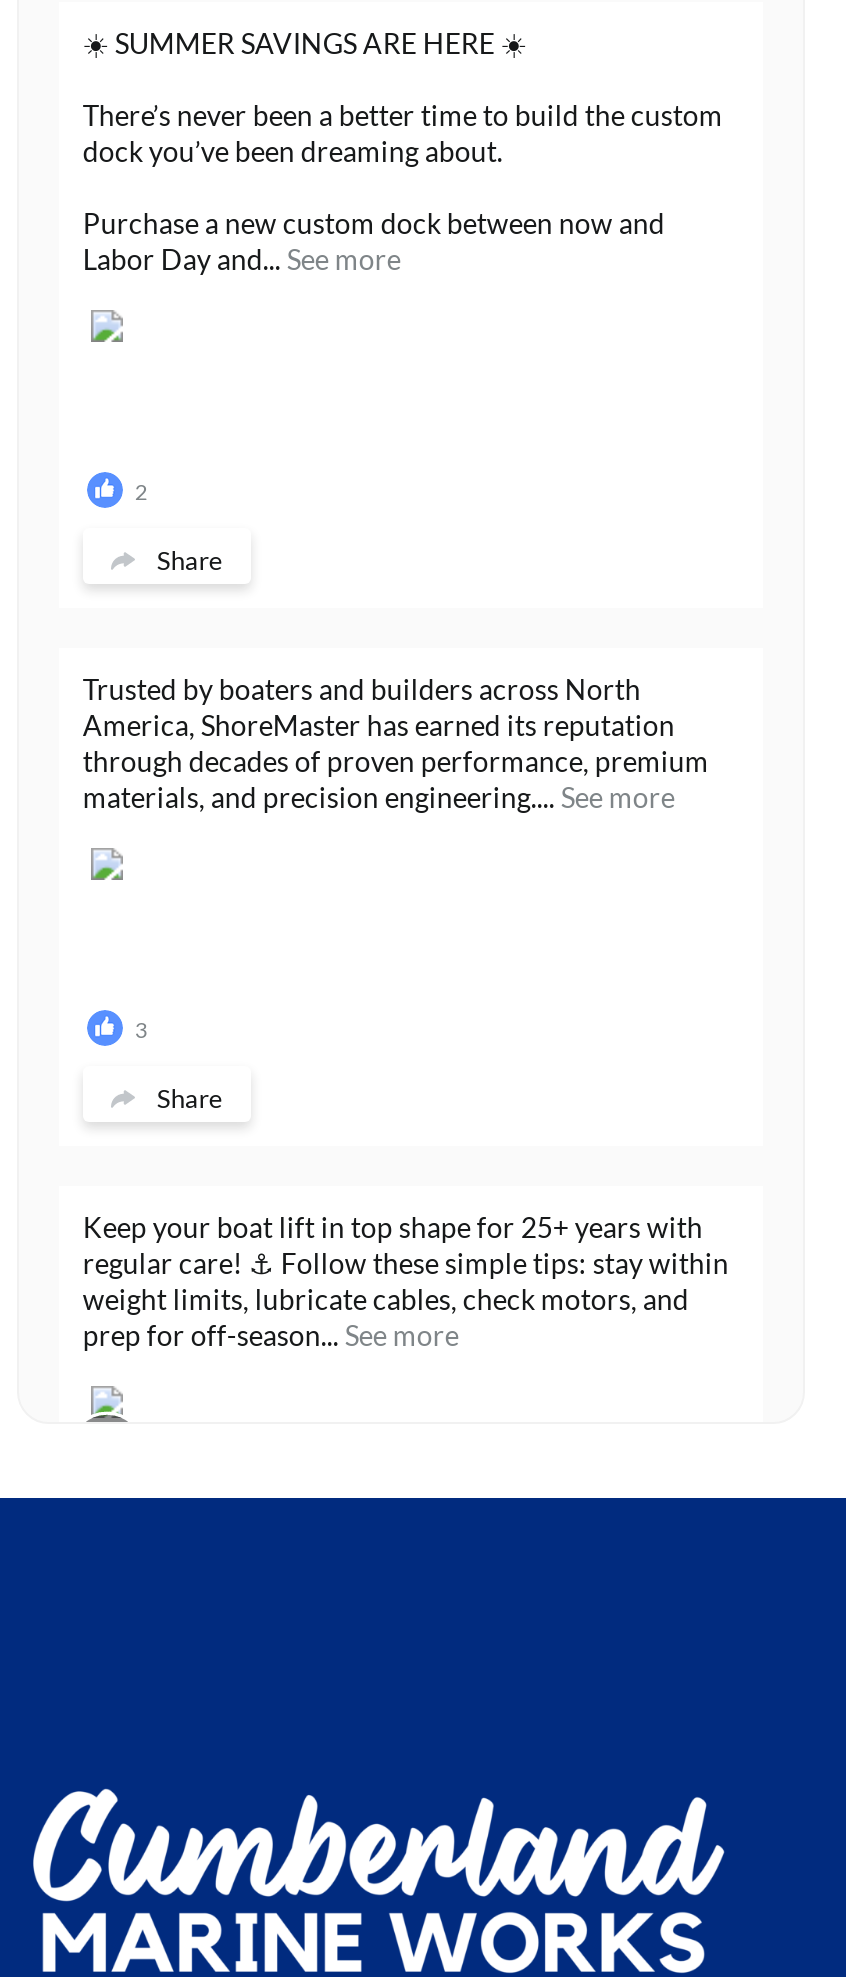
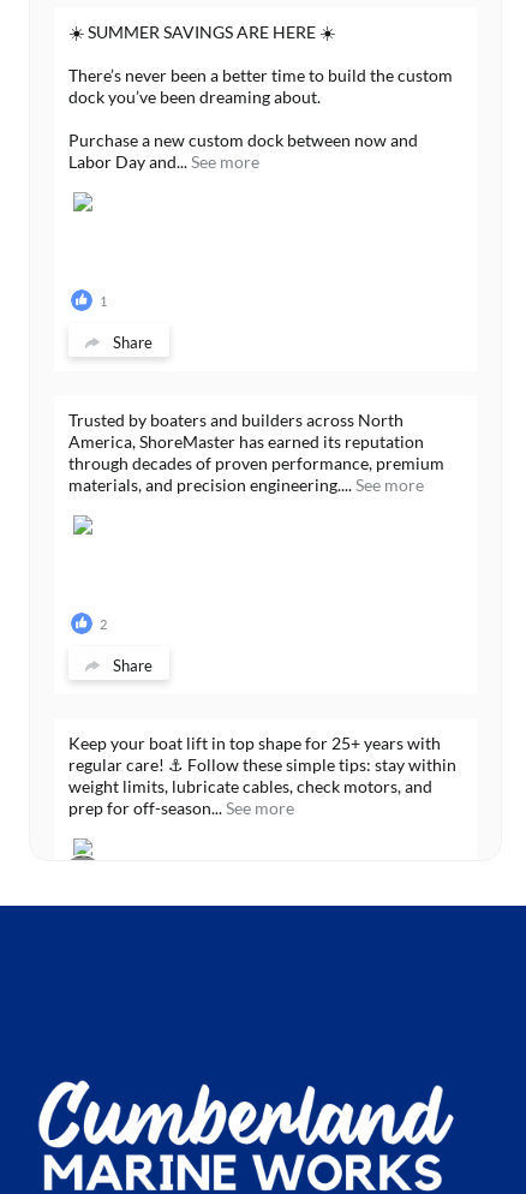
[135,478,147,504] 2 -> [100,293,107,308] 1
[135,1016,147,1042] 3 -> [100,616,107,632] 2

